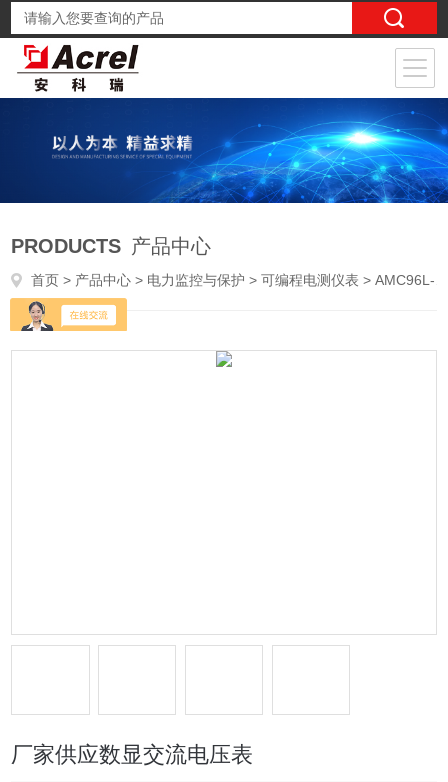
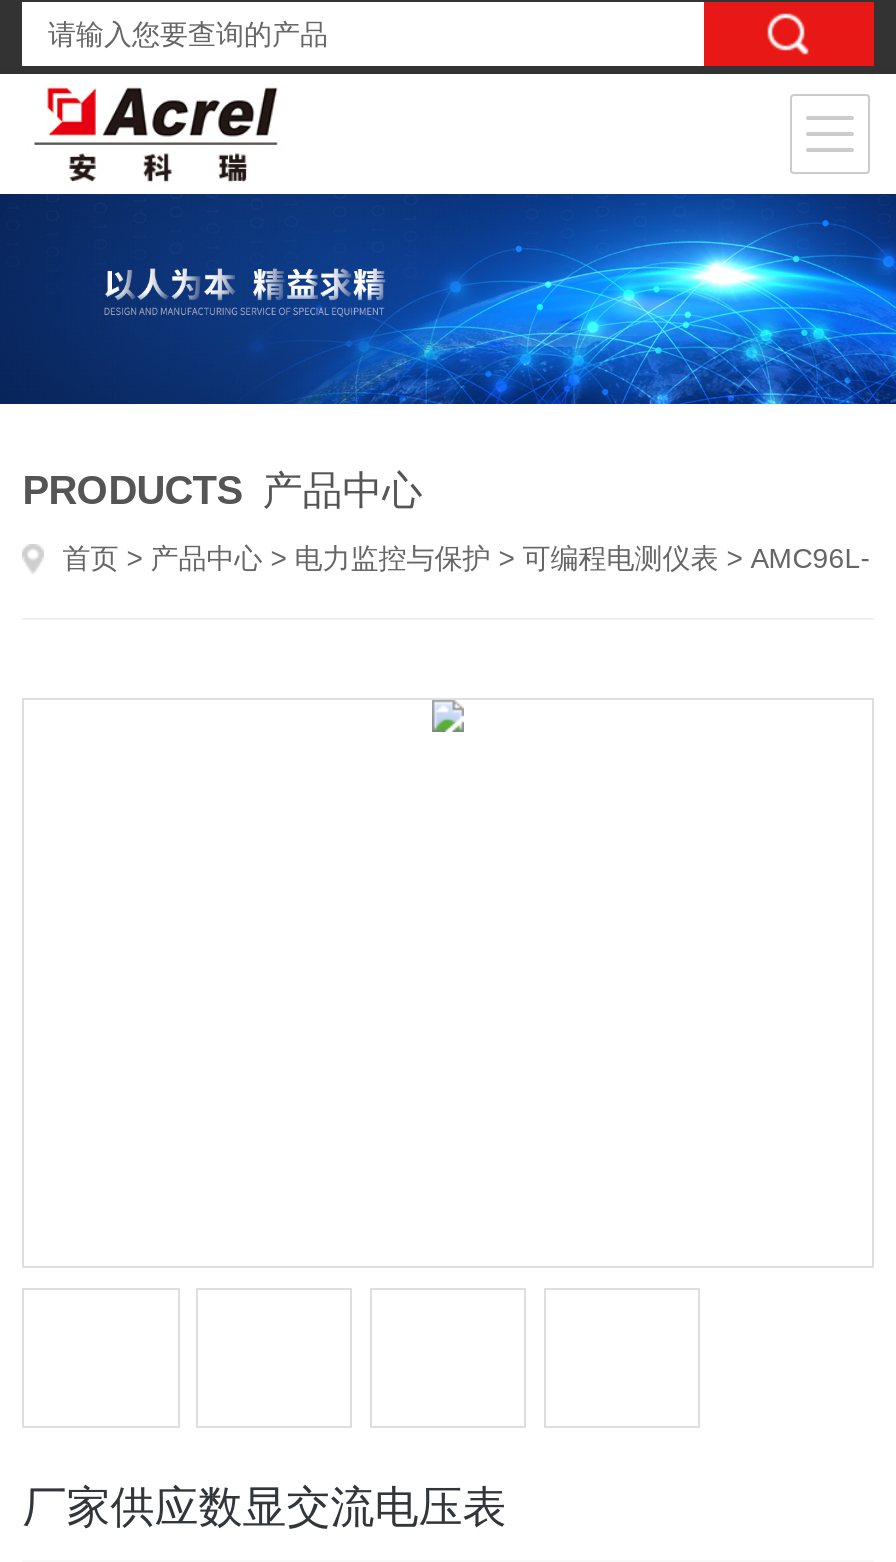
[9,297,128,332] [image] -> none

